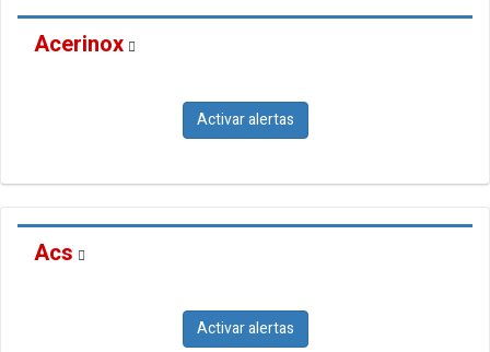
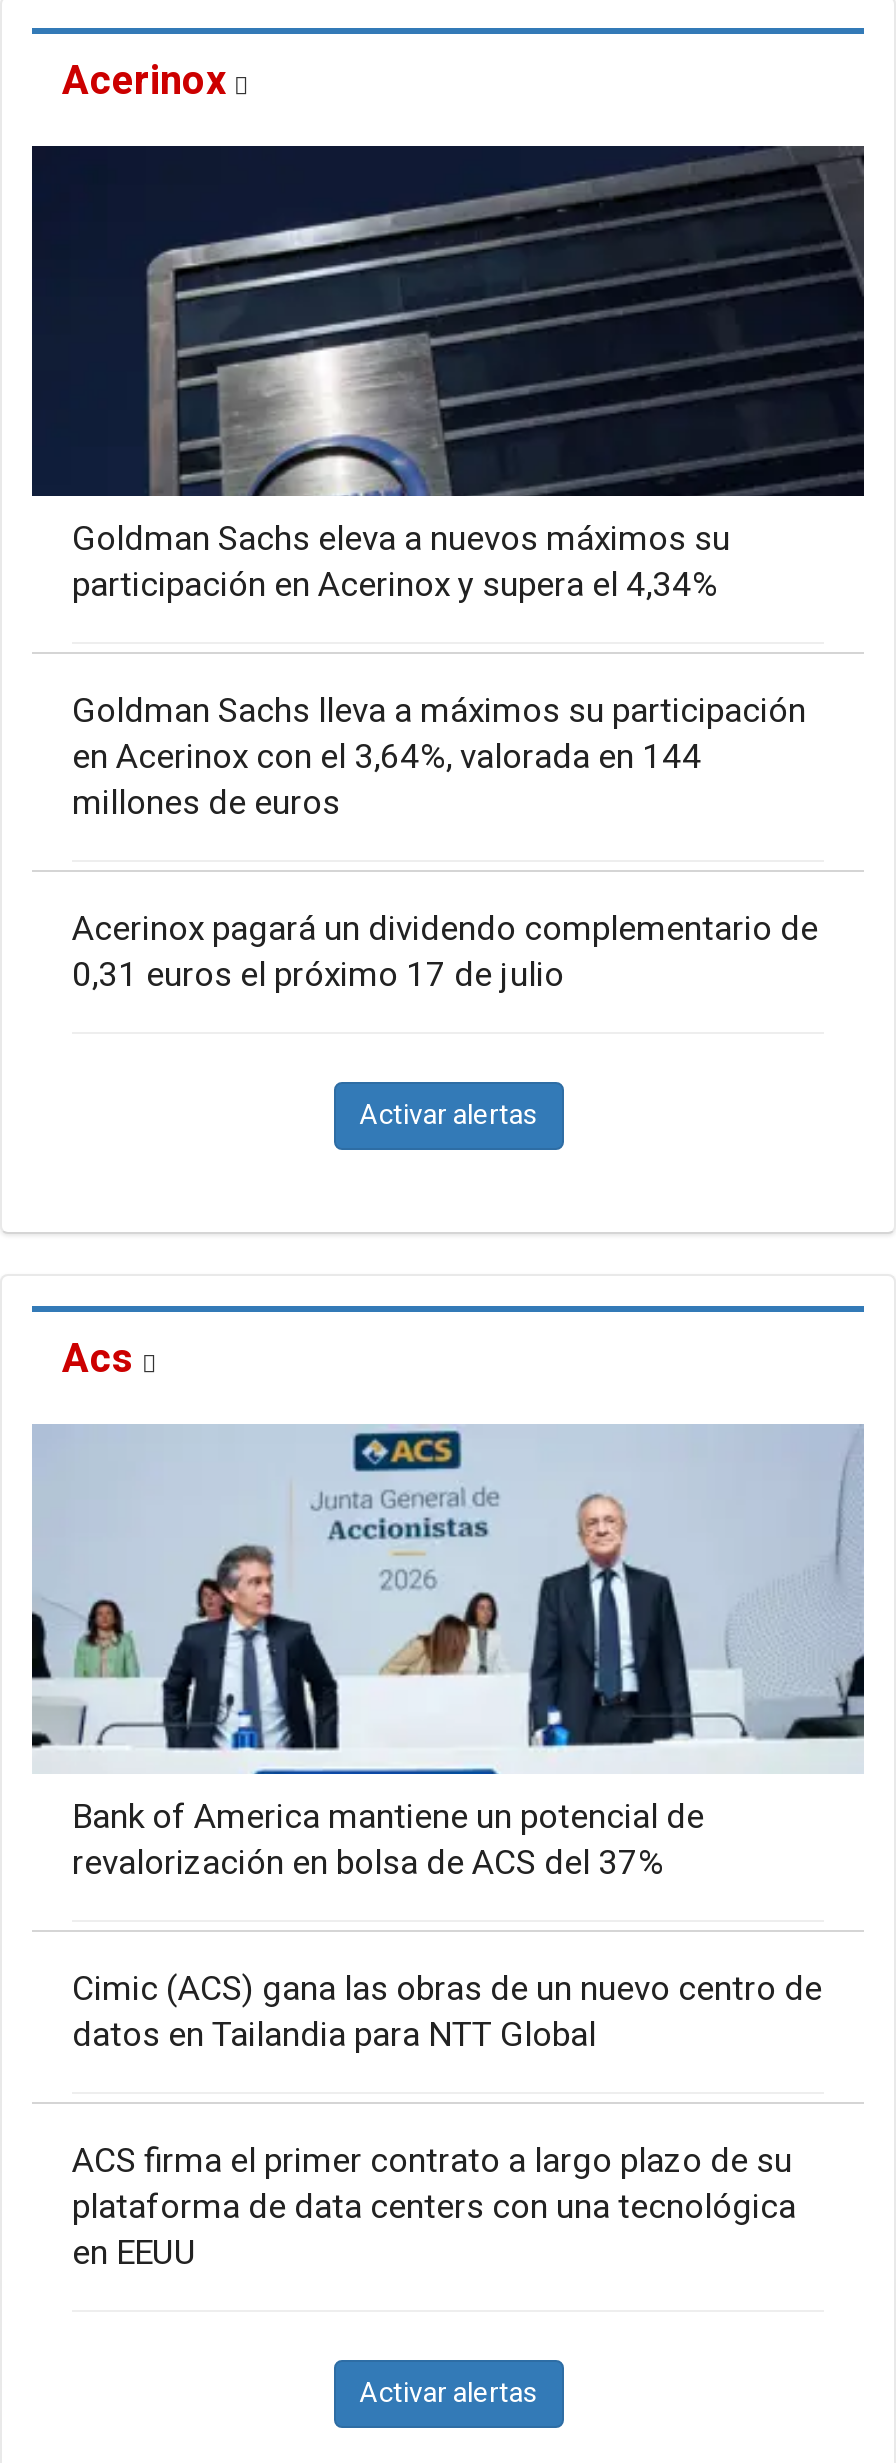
none -> [30,144,866,1000] [image] | Goldman Sachs eleva a nuevos máximos su | participación en Acerinox y supera el 4,34% | Goldman Sachs lleva a máximos su participación | en Acerinox con el 3,64%, valorada en 144 | millones de euros | Acerinox pagará un dividendo complementario de | 0,31 euros el próximo 17 de julio
none -> [30,1424,866,2278] [image] | Bank of America mantiene un potencial de | revalorización en bolsa de ACS del 37% | Cimic (ACS) gana las obras de un nuevo centro de | datos en Tailandia para NTT Global | ACS firma el primer contrato a largo plazo de su | plataforma de data centers con una tecnológica | en EEUU

